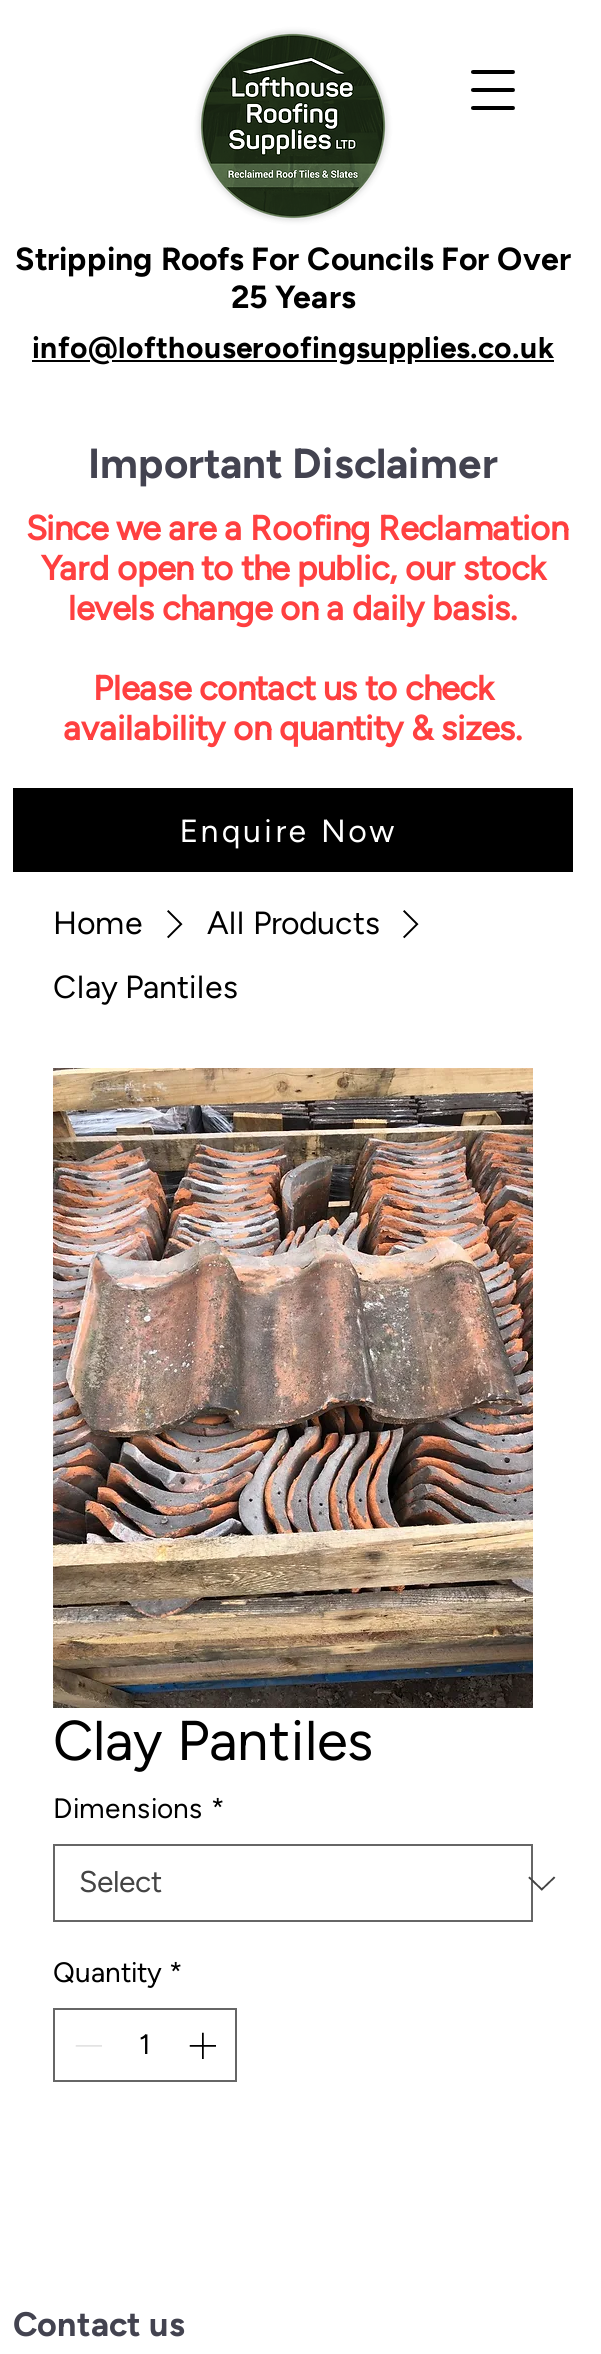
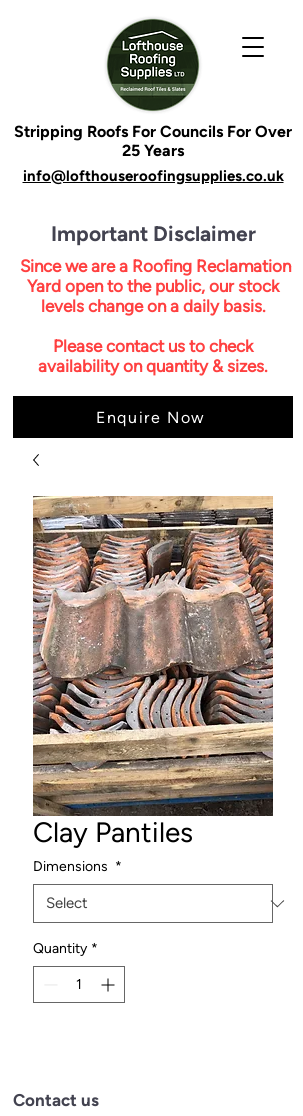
[53,904,379,1006] Home | All Products | Clay Pantiles -> none

